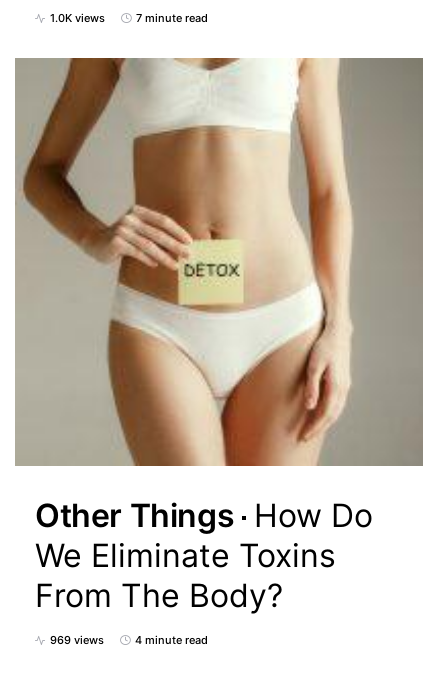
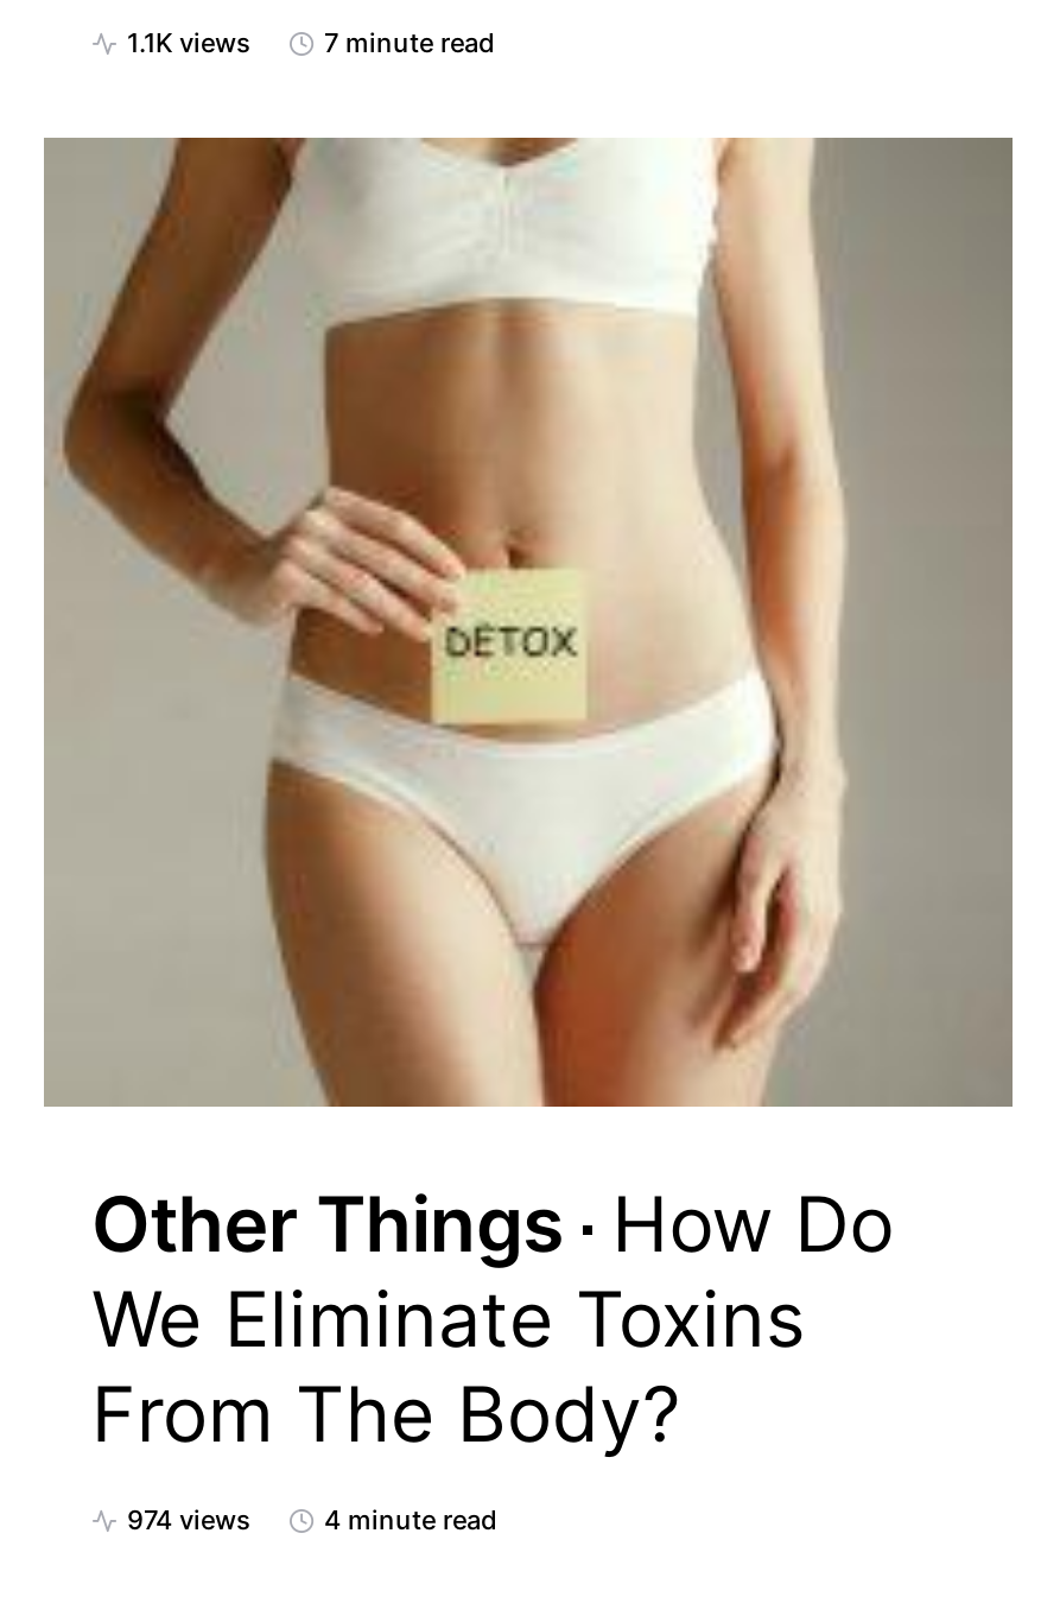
[50,11,105,25] 1.0K views -> [127,26,250,59] 1.1K views
[50,633,104,647] 969 views -> [127,1503,250,1537] 974 views

